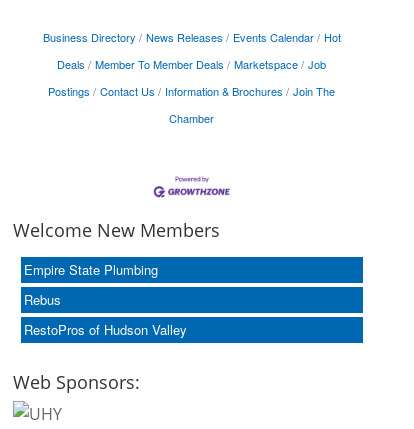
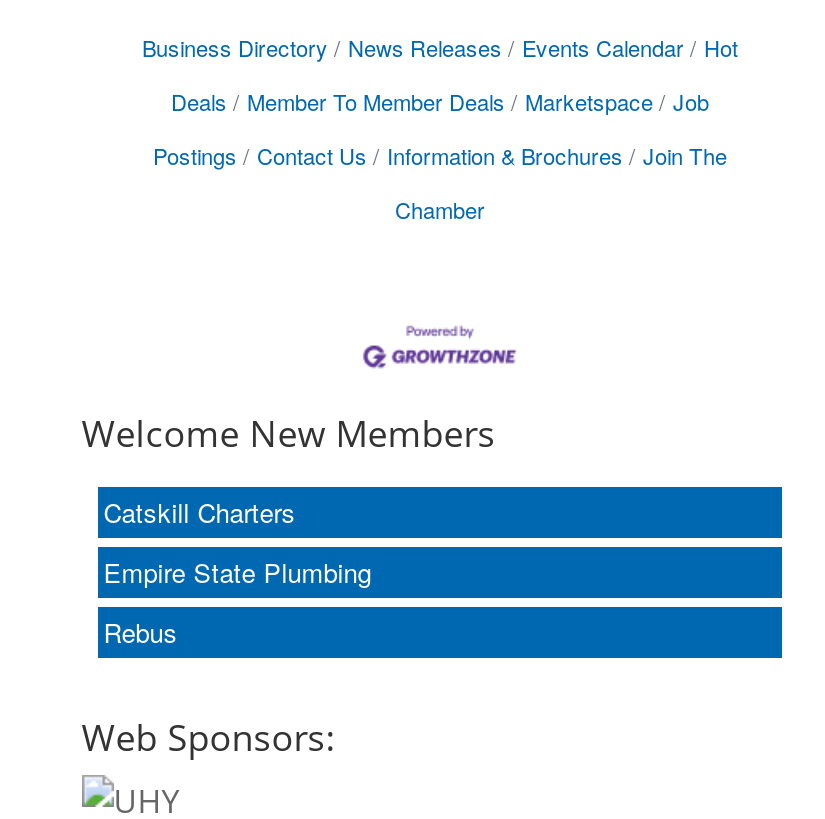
none -> [104,492,296,530] Catskill Charters
moved [24,260,158,309] -> [104,552,372,650]: Empire State Plumbing | Rebus
[24,320,187,339] RestoPros of Hudson Valley -> none

